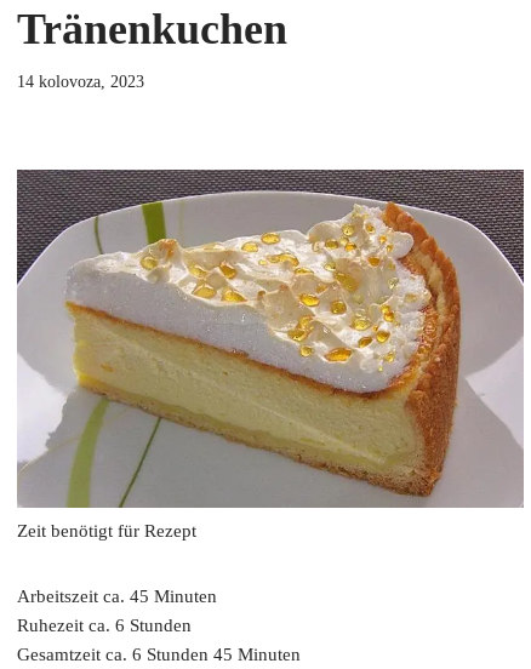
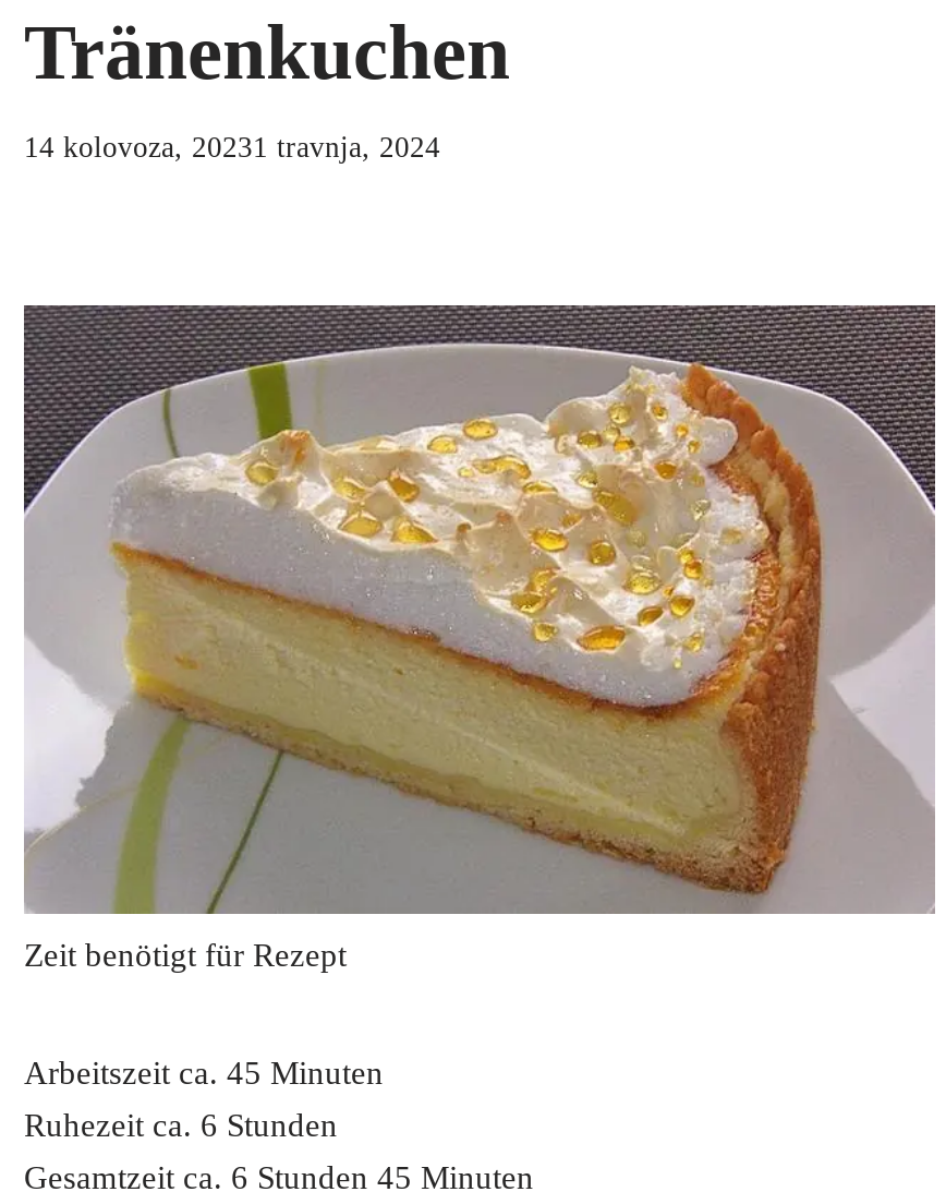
[17,73,144,91] 14 kolovoza, 2023 -> [24,131,440,164] 14 kolovoza, 20231 travnja, 2024

